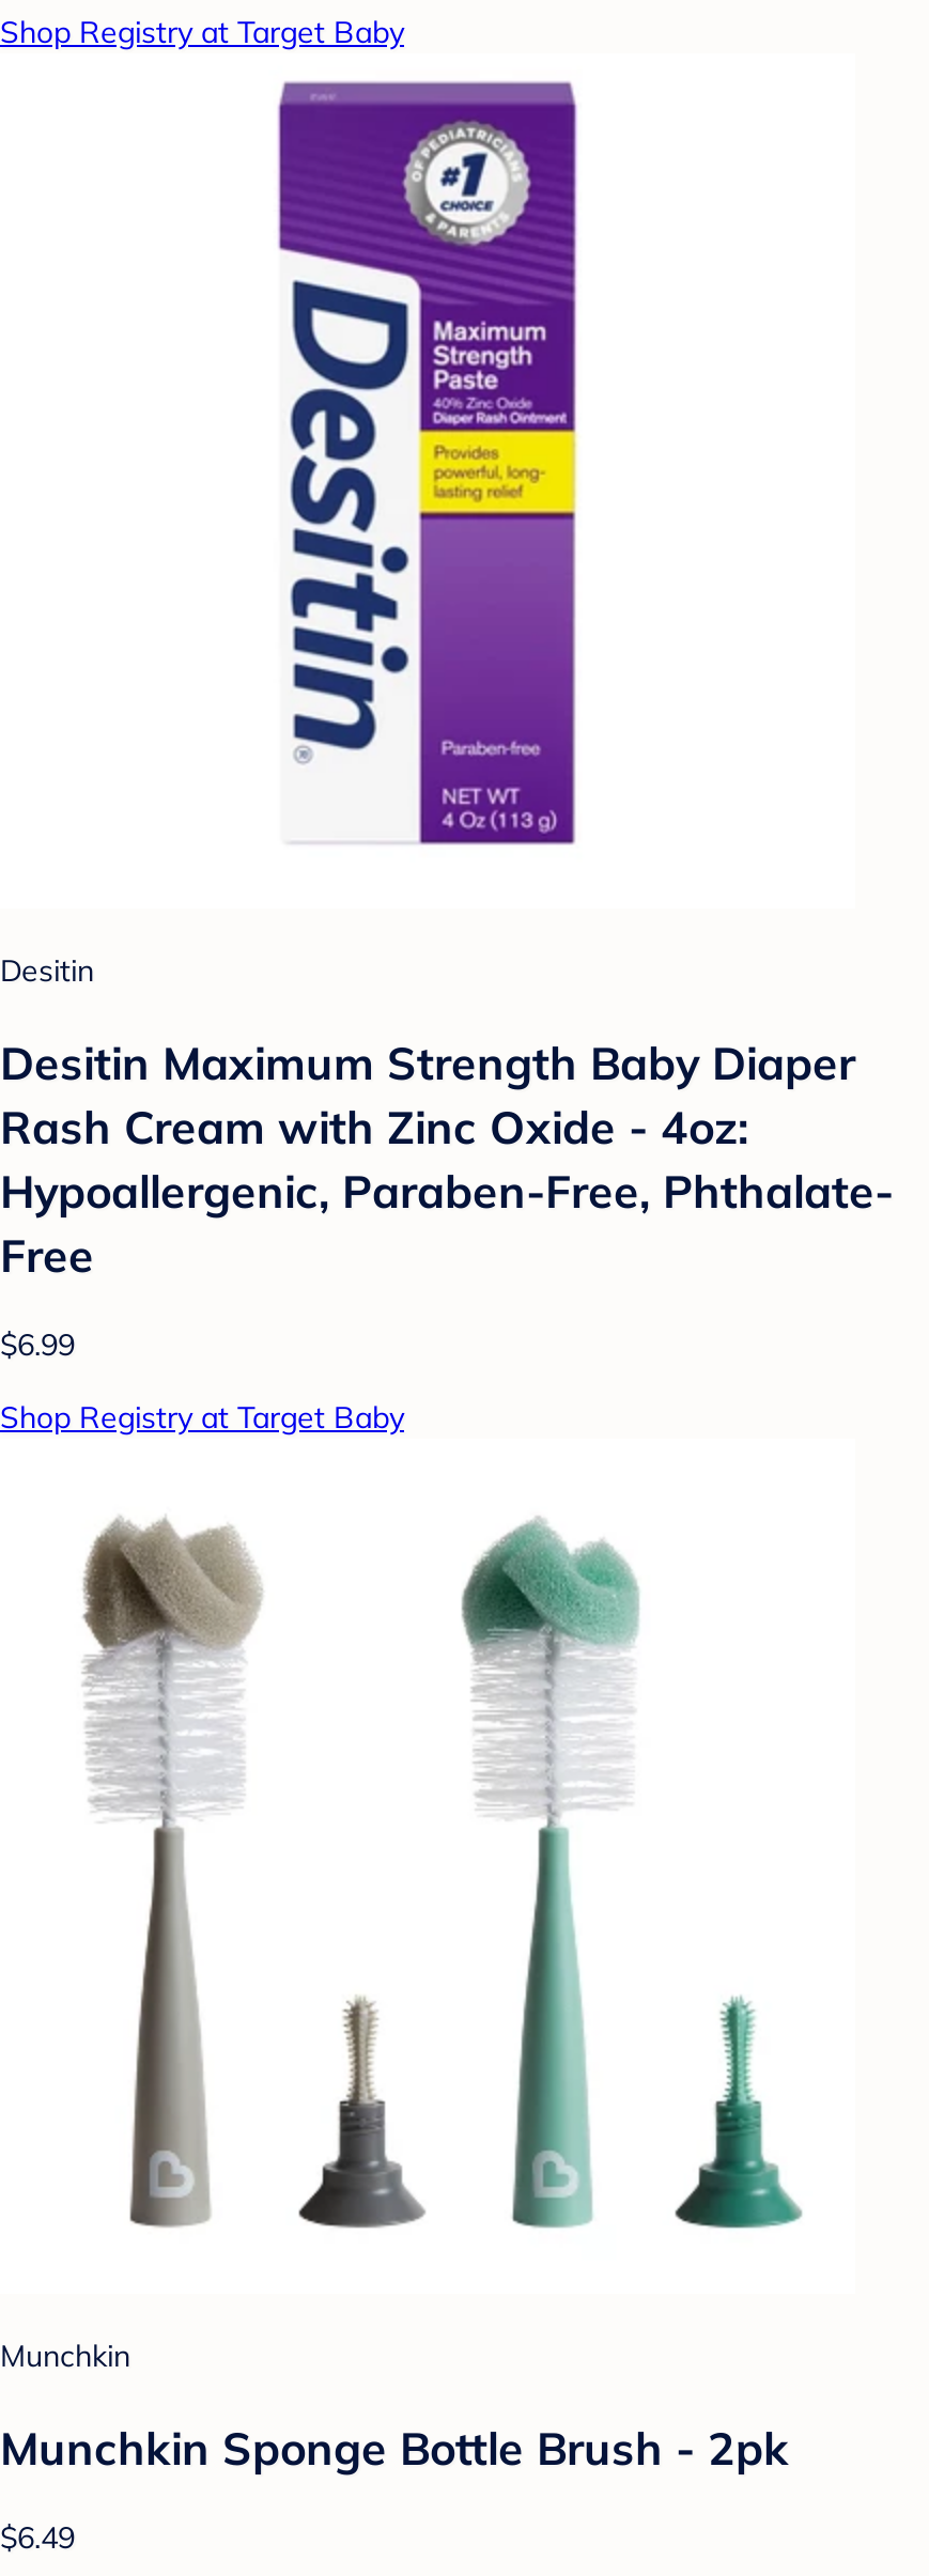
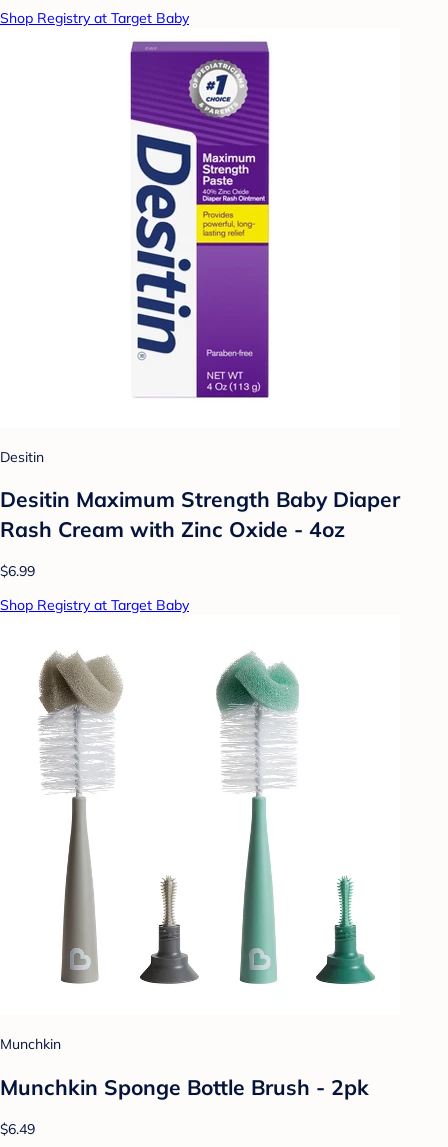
[0,1099,894,1283] Rash Cream with Zinc Oxide - 4oz: | Hypoallergenic, Paraben-Free, Phthalate- | Free -> [0,516,345,542] Rash Cream with Zinc Oxide - 4oz

